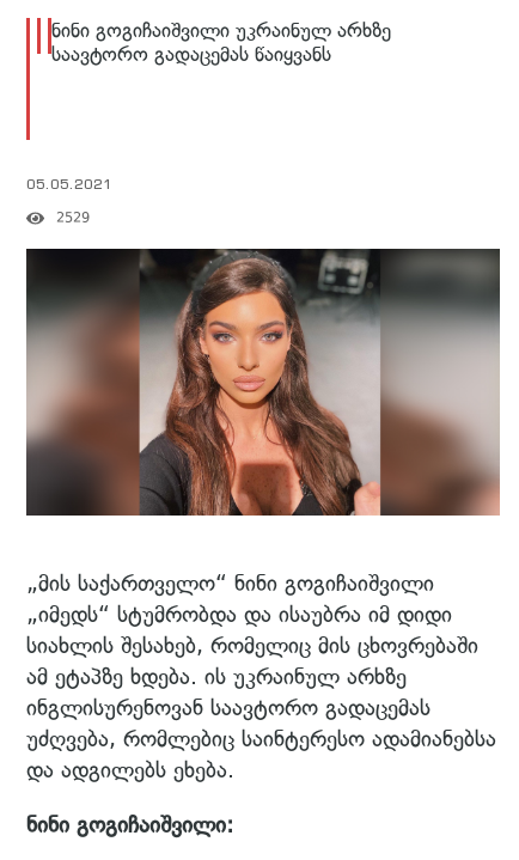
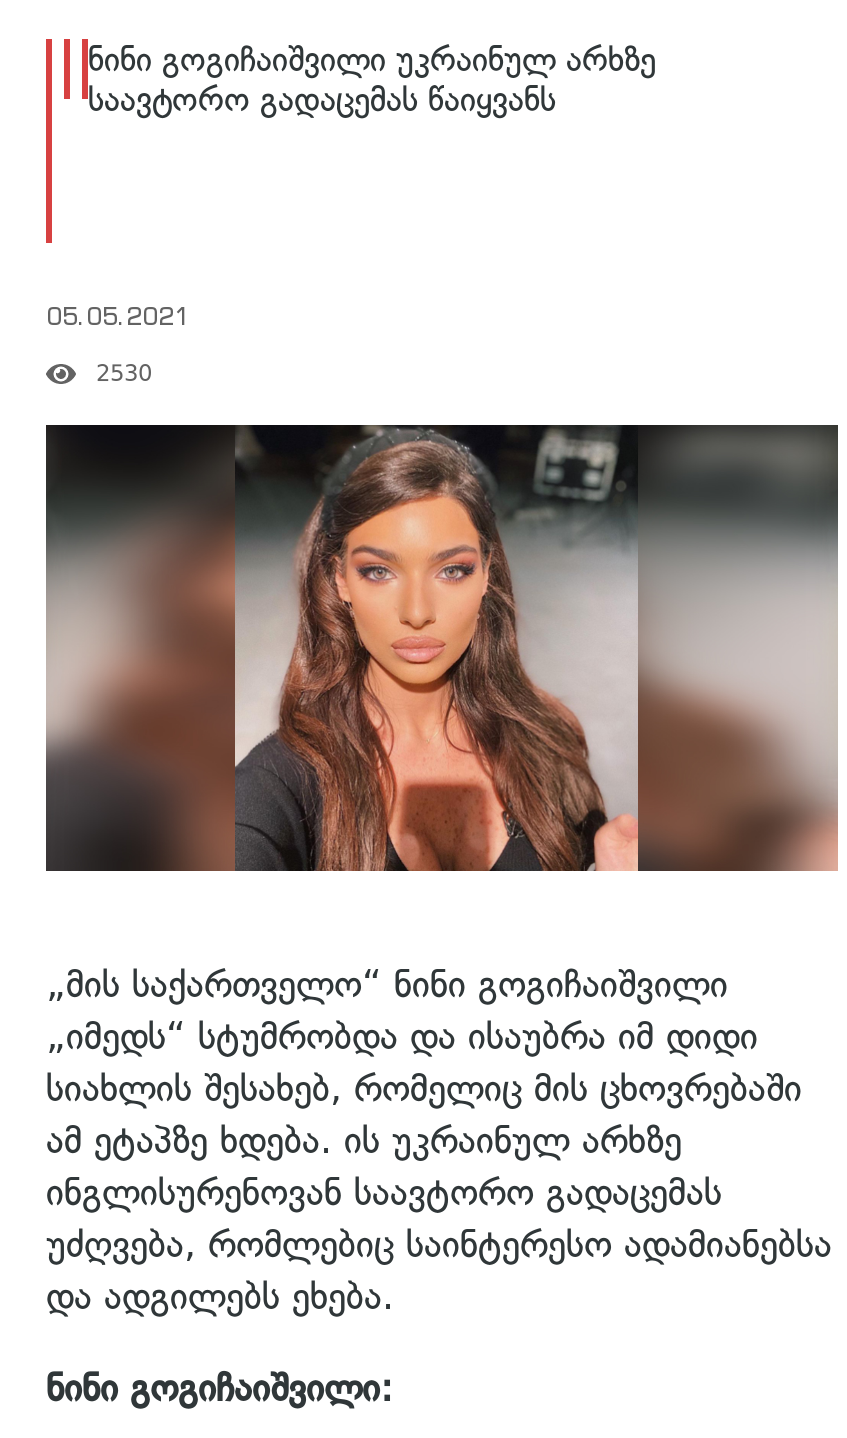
[56,209,90,226] 2529 -> [96,359,152,387] 2530

